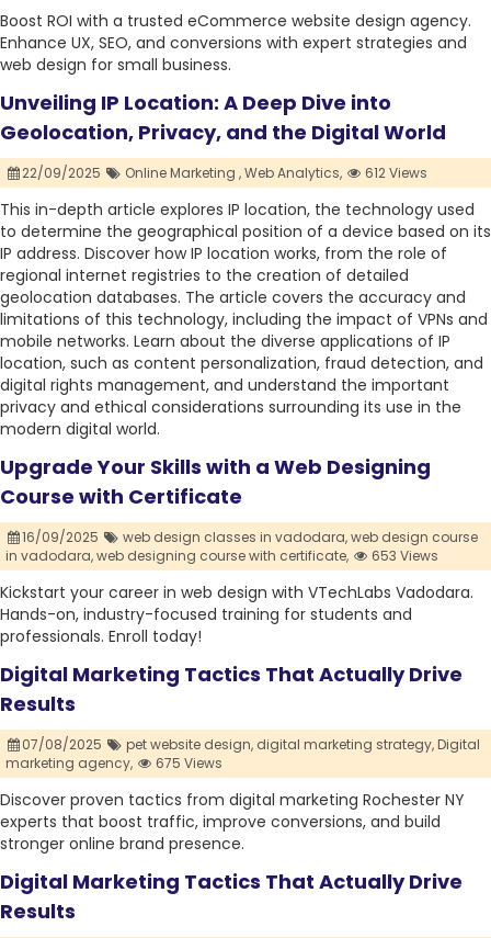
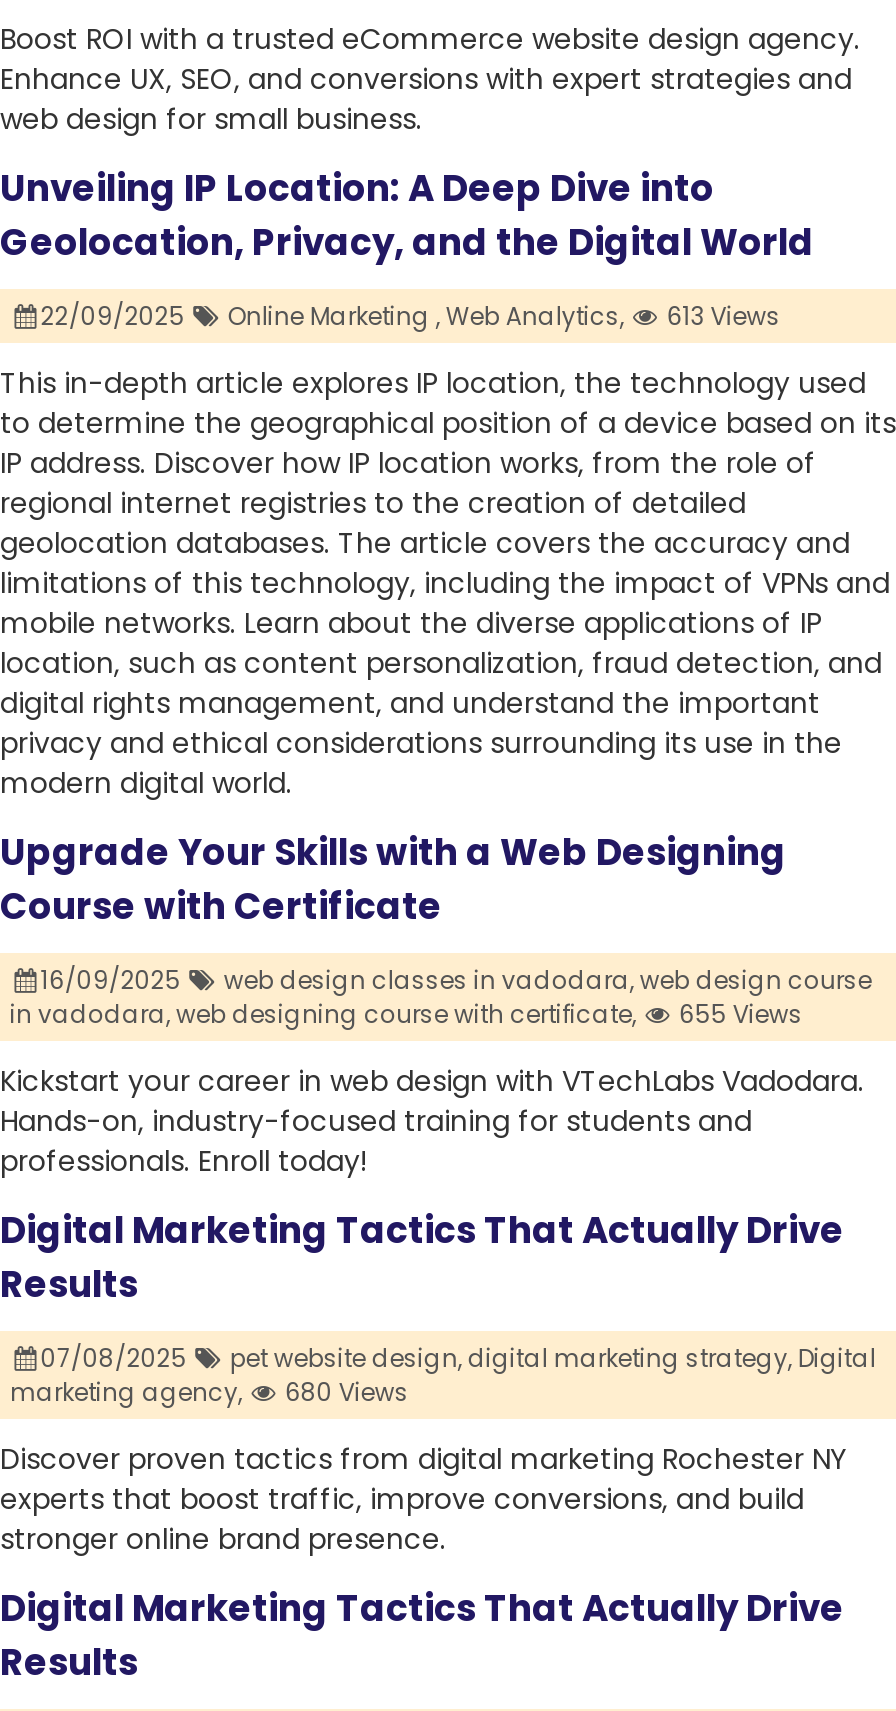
[22,164,428,183] 22/09/2025 Online Marketing , Web Analytics, 612 Views -> [41,300,781,334] 22/09/2025 Online Marketing , Web Analytics, 613 Views
[5,547,439,565] in vadodara, web designing course with certificate, 653 Views -> [10,998,803,1032] in vadodara, web designing course with certificate, 655 Views
[5,754,223,773] marketing agency, 675 Views -> [10,1376,409,1410] marketing agency, 680 Views

